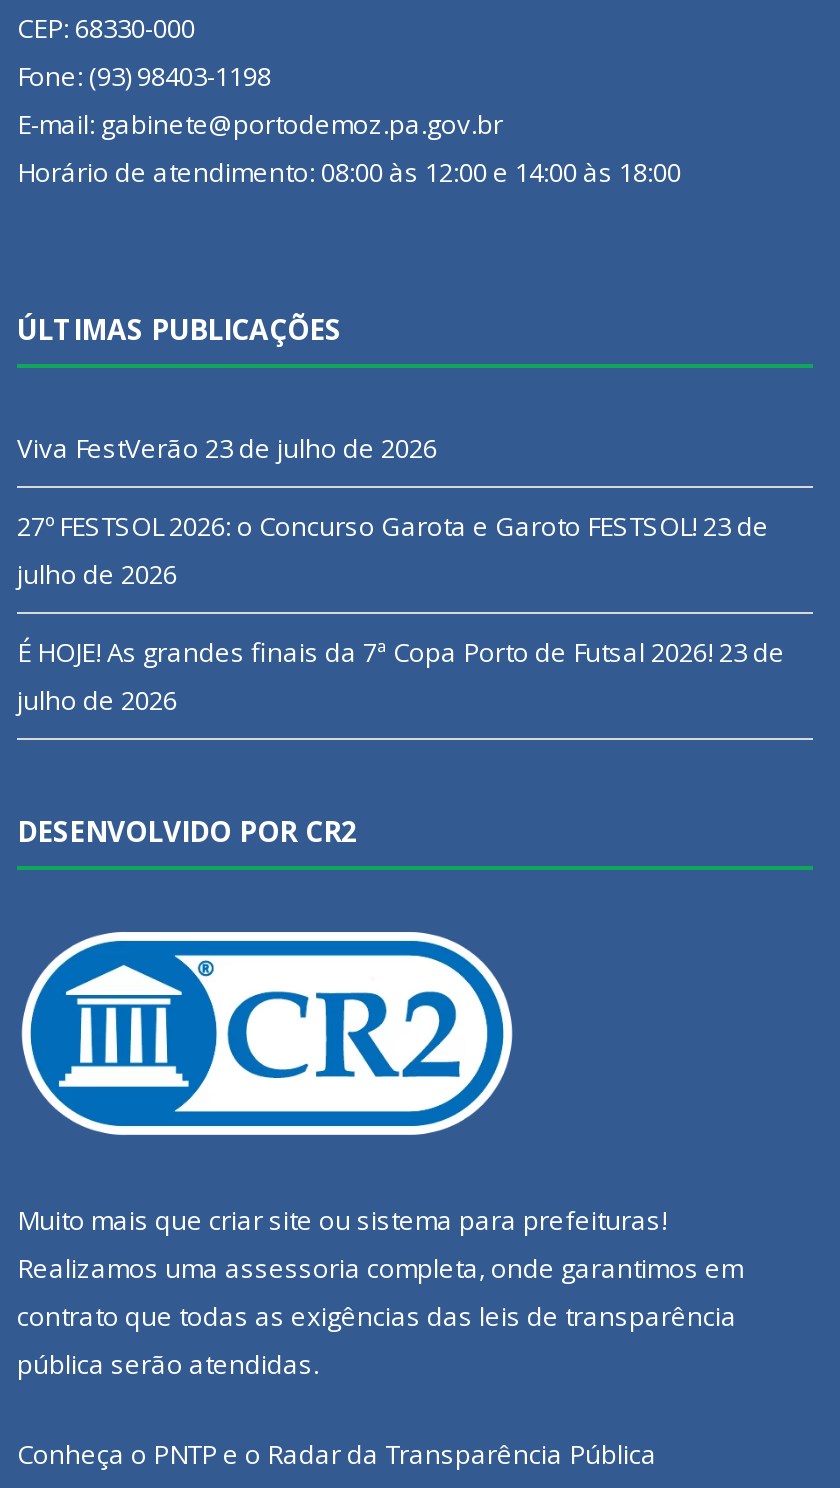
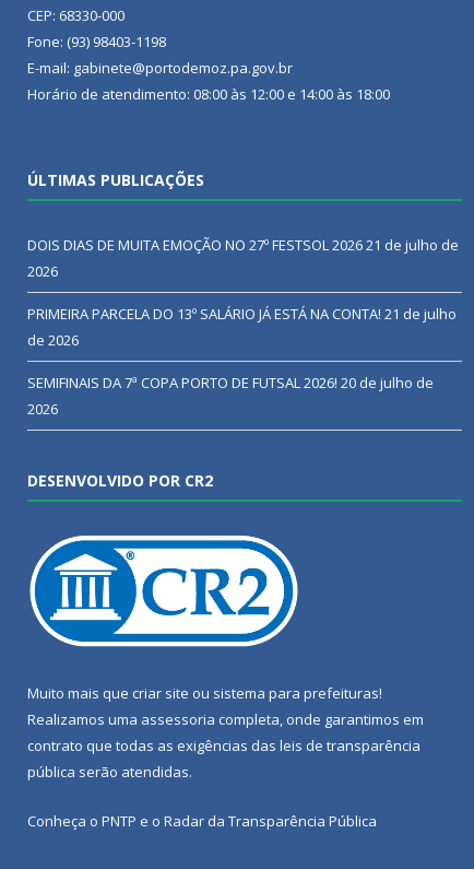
[17,429,437,465] Viva FestVerão 23 de julho de 2026 -> [27,234,459,280] DOIS DIAS DE MUITA EMOÇÃO NO 27º FESTSOL 2026 21 de julho de | 2026
[17,507,769,591] 27º FESTSOL 2026: o Concurso Garota e Garoto FESTSOL! 23 de | julho de 2026 -> [27,303,457,349] PRIMEIRA PARCELA DO 13º SALÁRIO JÁ ESTÁ NA CONTA! 21 de julho | de 2026
[17,633,785,717] É HOJE! As grandes finais da 7ª Copa Porto de Futsal 2026! 23 de | julho de 2026 -> [27,372,434,418] SEMIFINAIS DA 7ª COPA PORTO DE FUTSAL 2026! 20 de julho de | 2026

